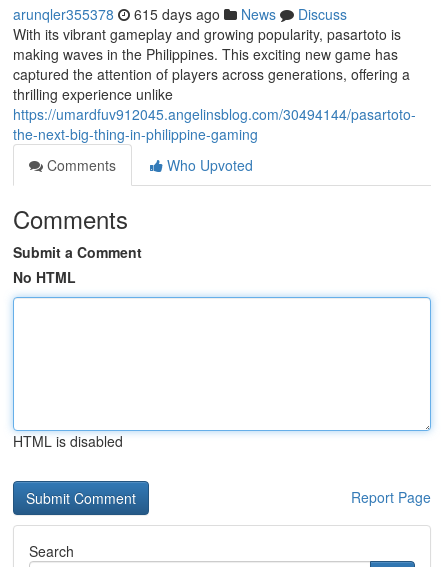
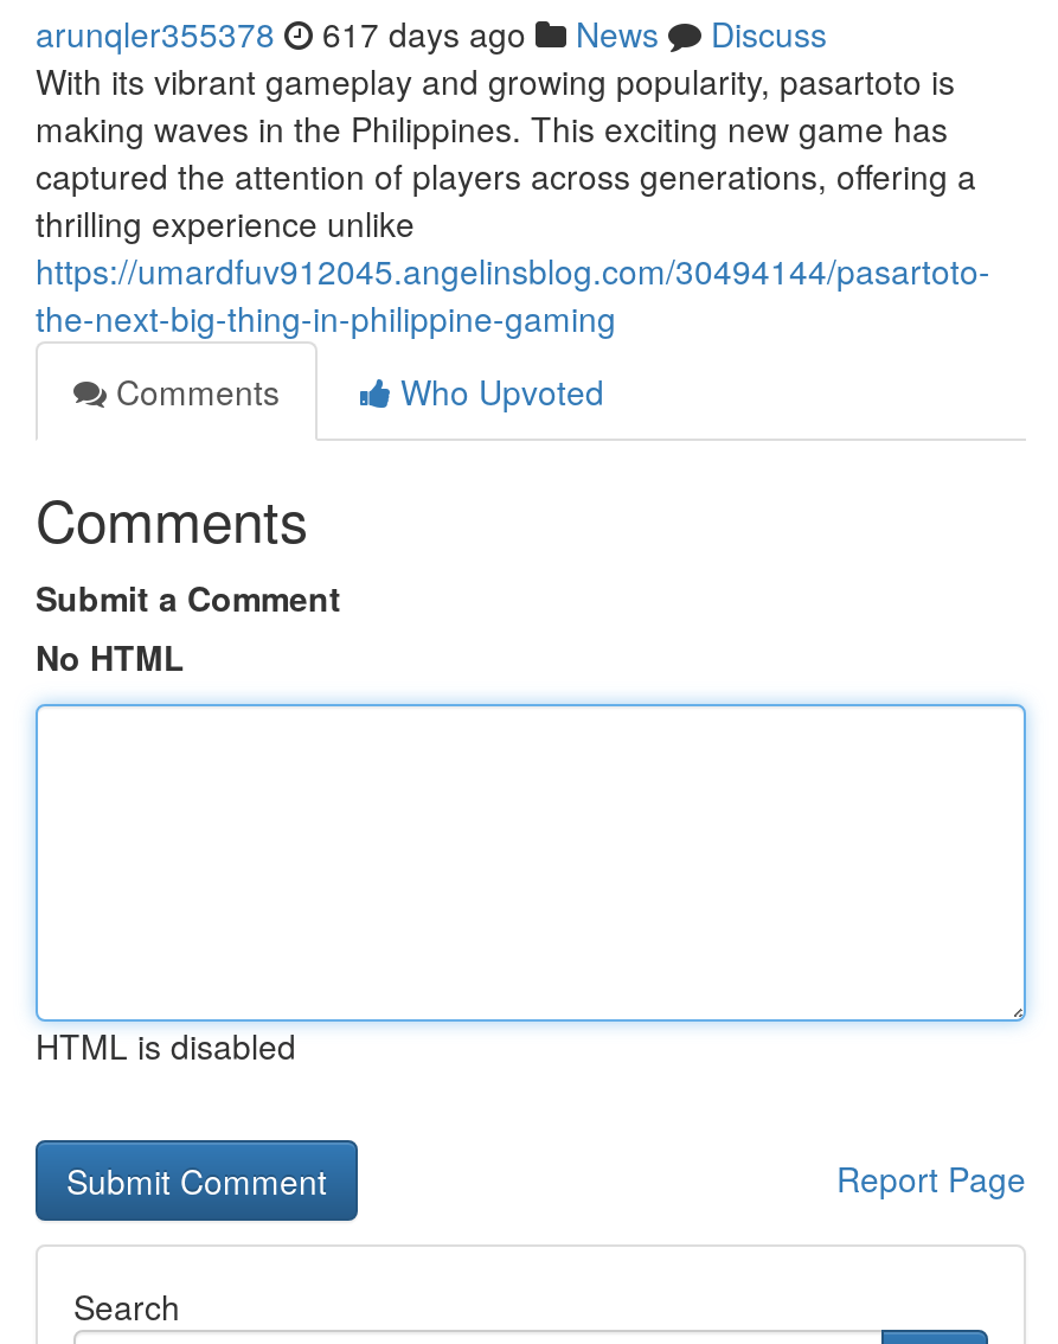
[13,4,347,24] arunqler355378 615 days ago News Discuss -> [36,9,827,57] arunqler355378 617 days ago News Discuss

